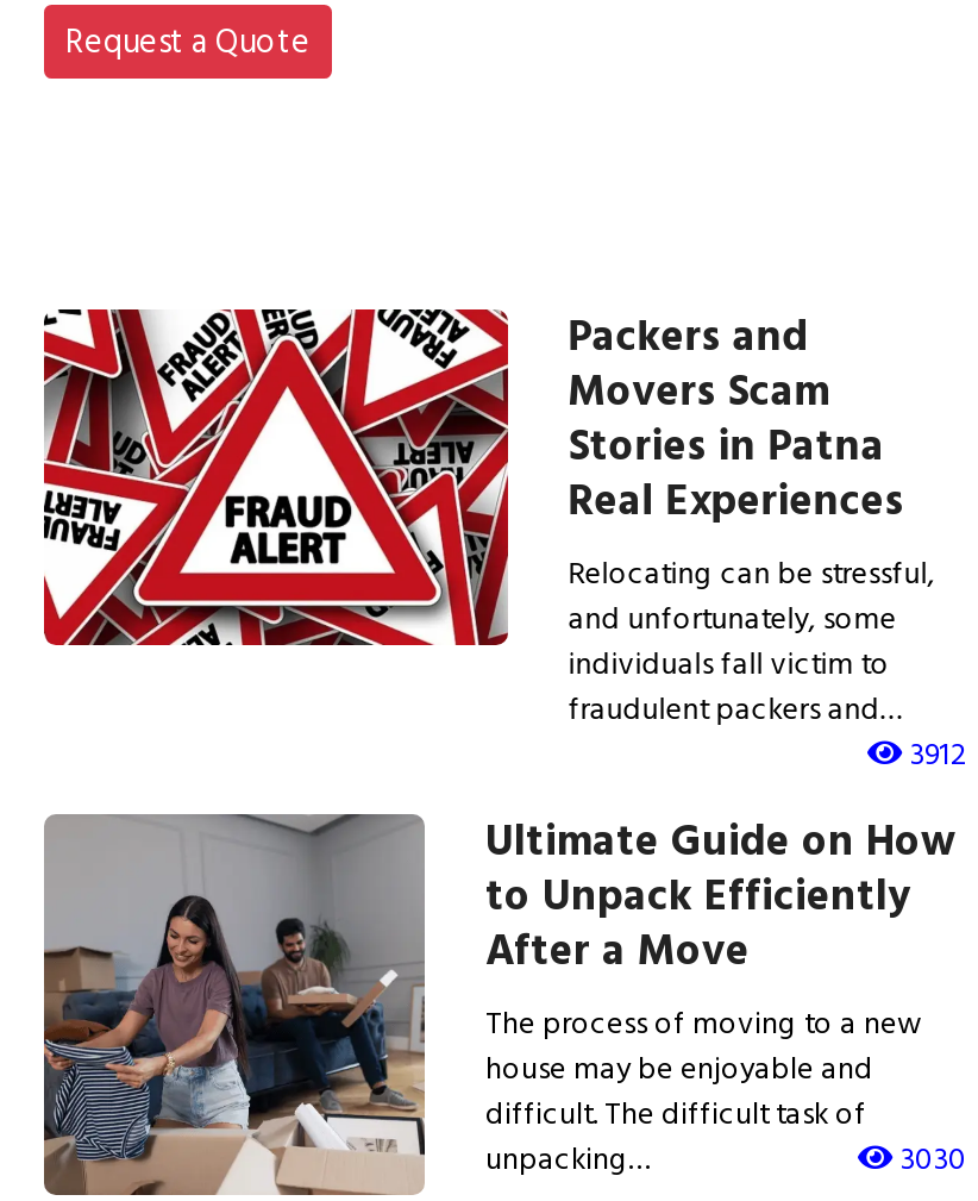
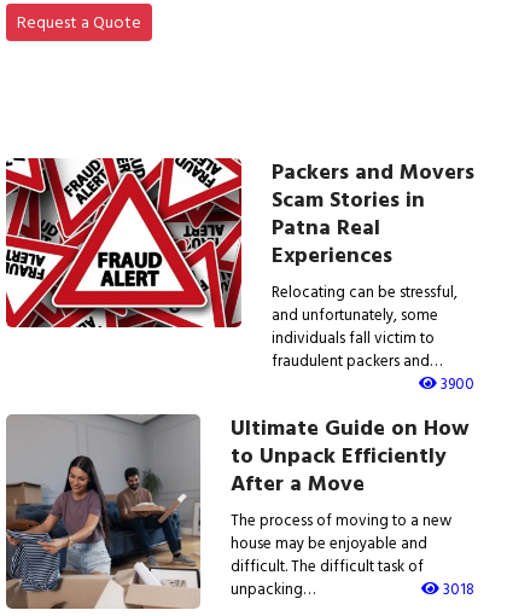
[903,728,967,780] 3912 -> [437,371,474,397] 3900
[894,1133,967,1185] 3030 -> [439,576,474,602] 3018

